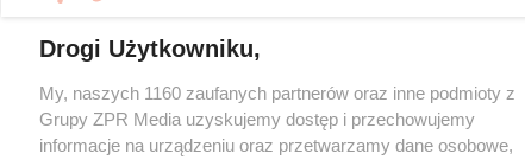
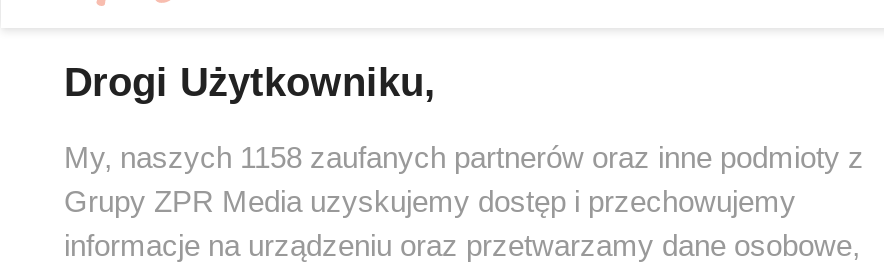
[38,83,514,103] My, naszych 1160 zaufanych partnerów oraz inne podmioty z -> [64,140,864,174] My, naszych 1158 zaufanych partnerów oraz inne podmioty z

